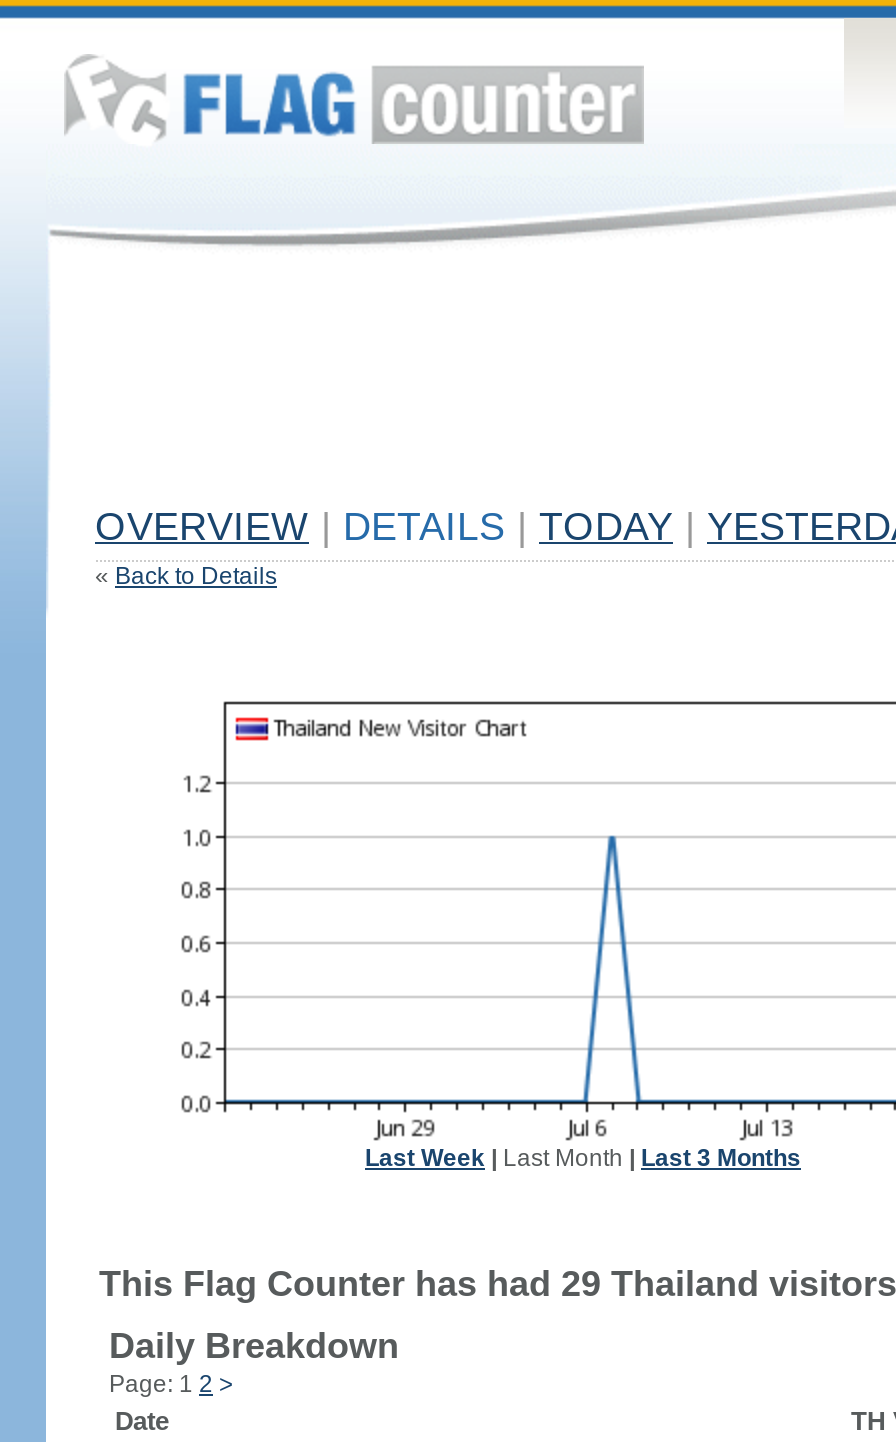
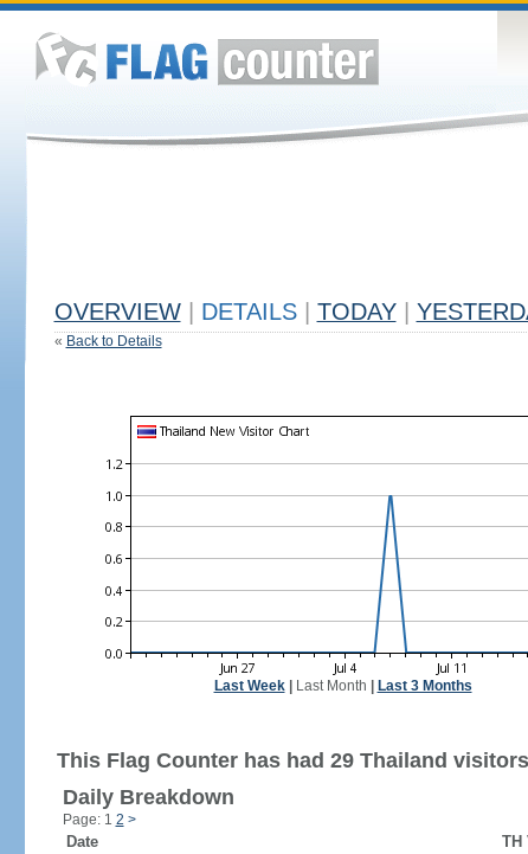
[580,834,692,1104] [image] -> [343,494,408,655] [image]

